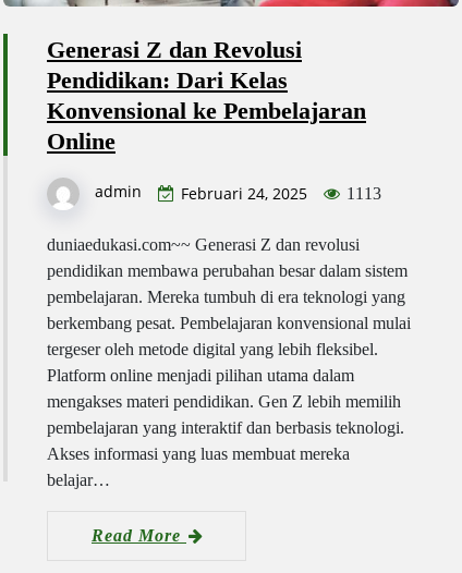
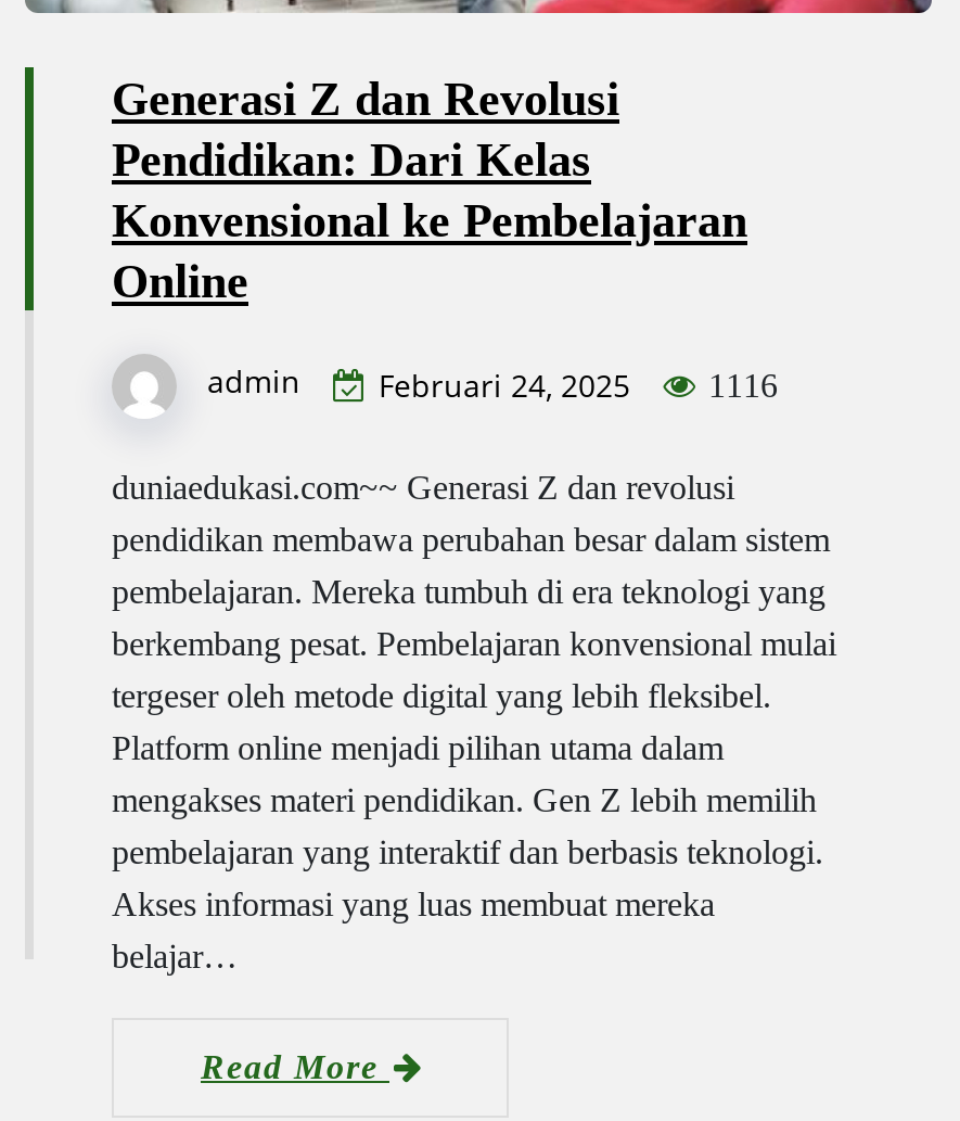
[95,181,381,203] admin Februari 24, 2025 1113 -> [207,361,778,405] admin Februari 24, 2025 1116

